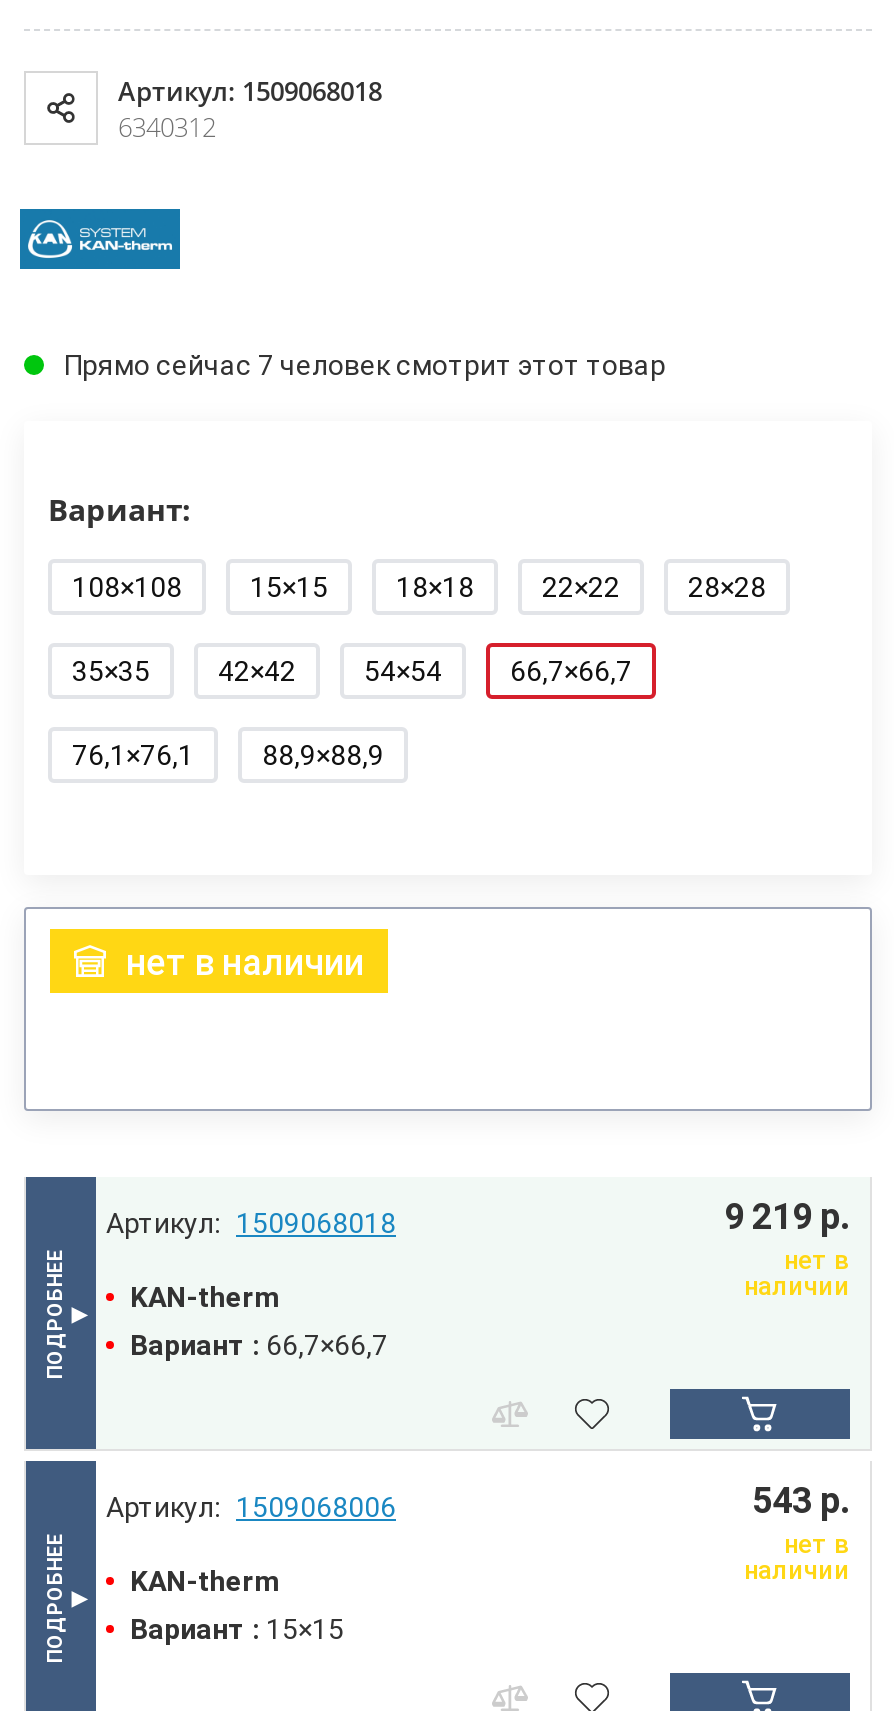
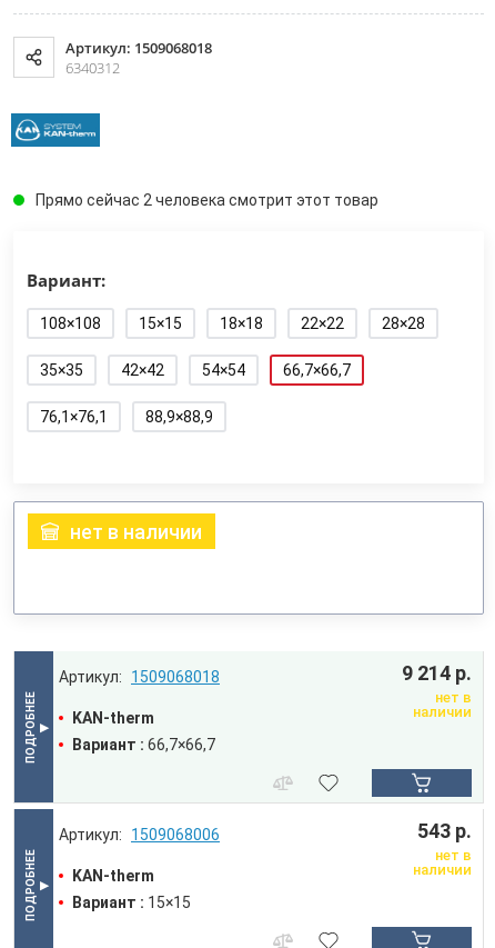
[64,349,666,381] Прямо сейчас 7 человек смотрит этот товар -> [36,191,378,209] Прямо сейчас 2 человека смотрит этот товар
[724,1195,850,1237] 9 219 р. -> [402,661,472,685] 9 214 р.

